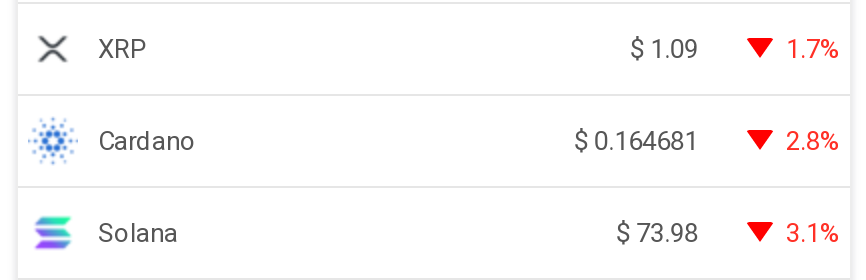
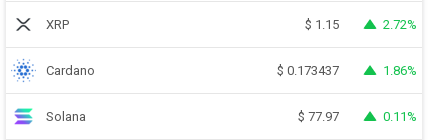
[630,35,698,65] $ 1.09 -> [305,17,339,32] $ 1.15
[786,34,840,64] 1.7% -> [383,17,417,32] 2.72%
[574,127,698,157] $ 0.164681 -> [277,63,339,78] $ 0.173437
[786,126,840,156] 2.8% -> [383,63,417,78] 1.86%
[616,219,698,249] $ 73.98 -> [298,109,339,124] $ 77.97
[786,218,840,248] 3.1% -> [383,109,417,124] 0.11%

